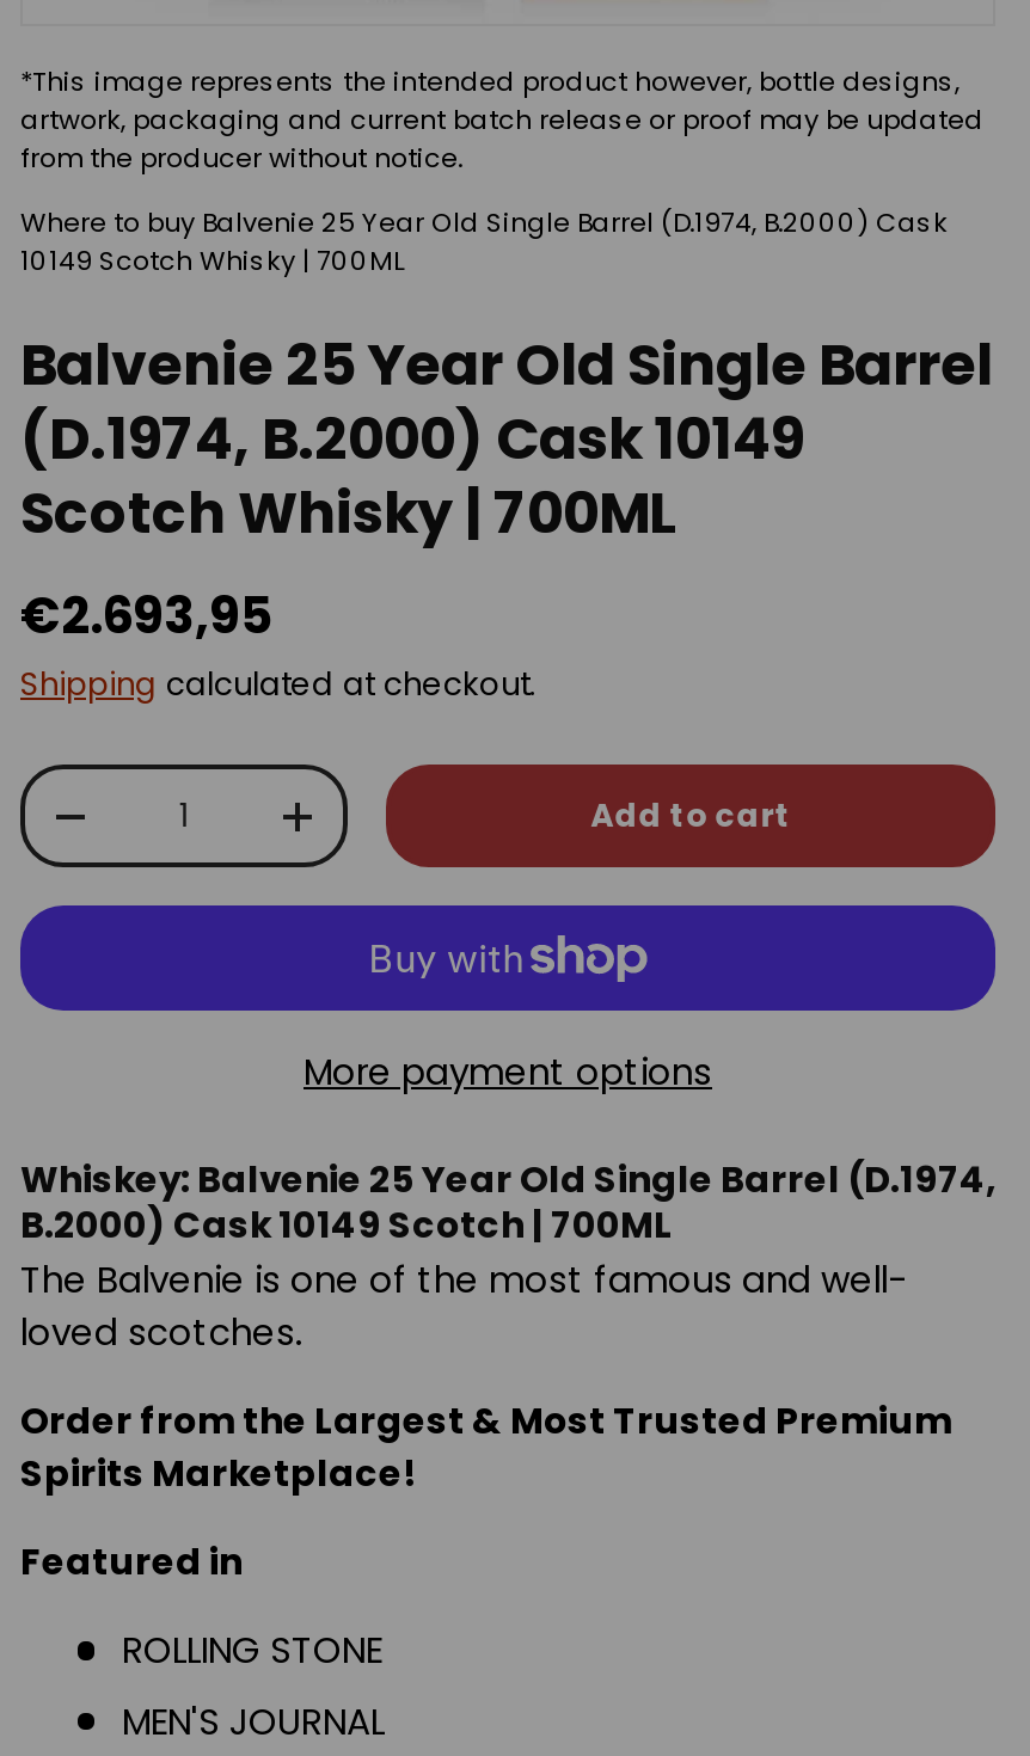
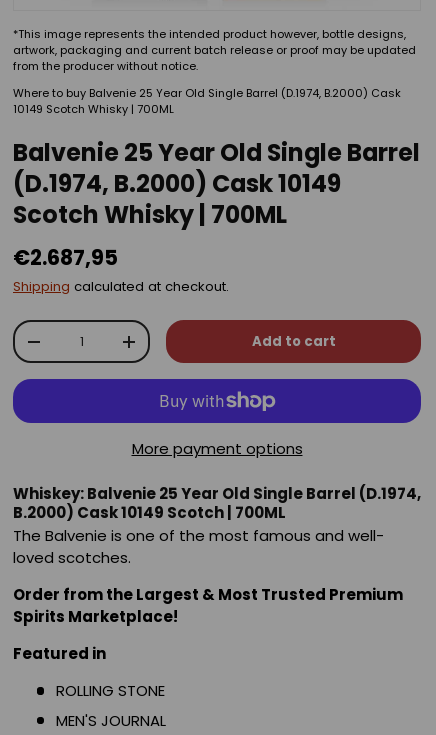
[20,581,274,650] €2.693,95 -> [13,243,118,272] €2.687,95

